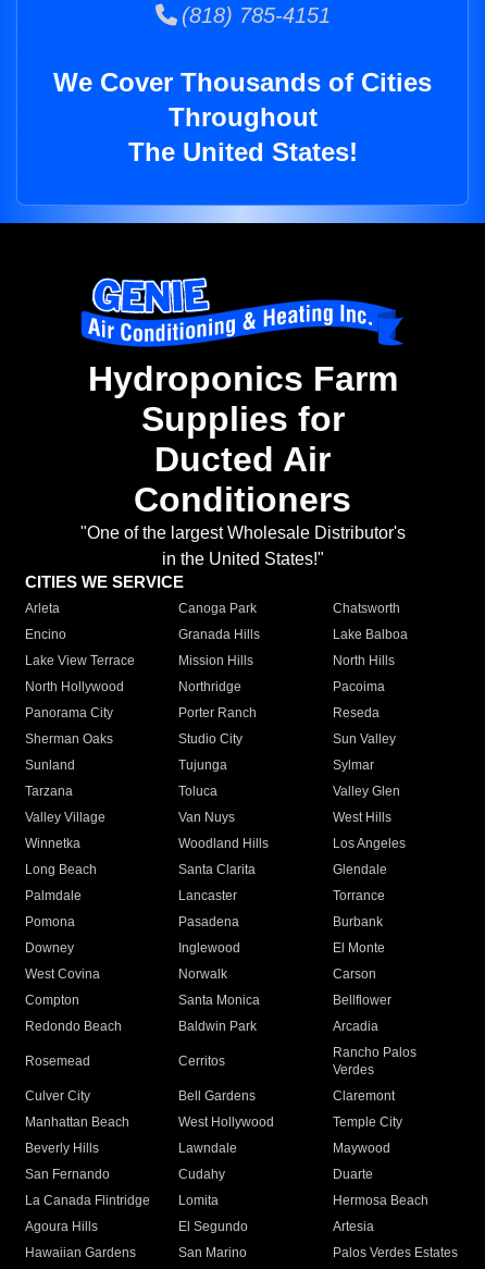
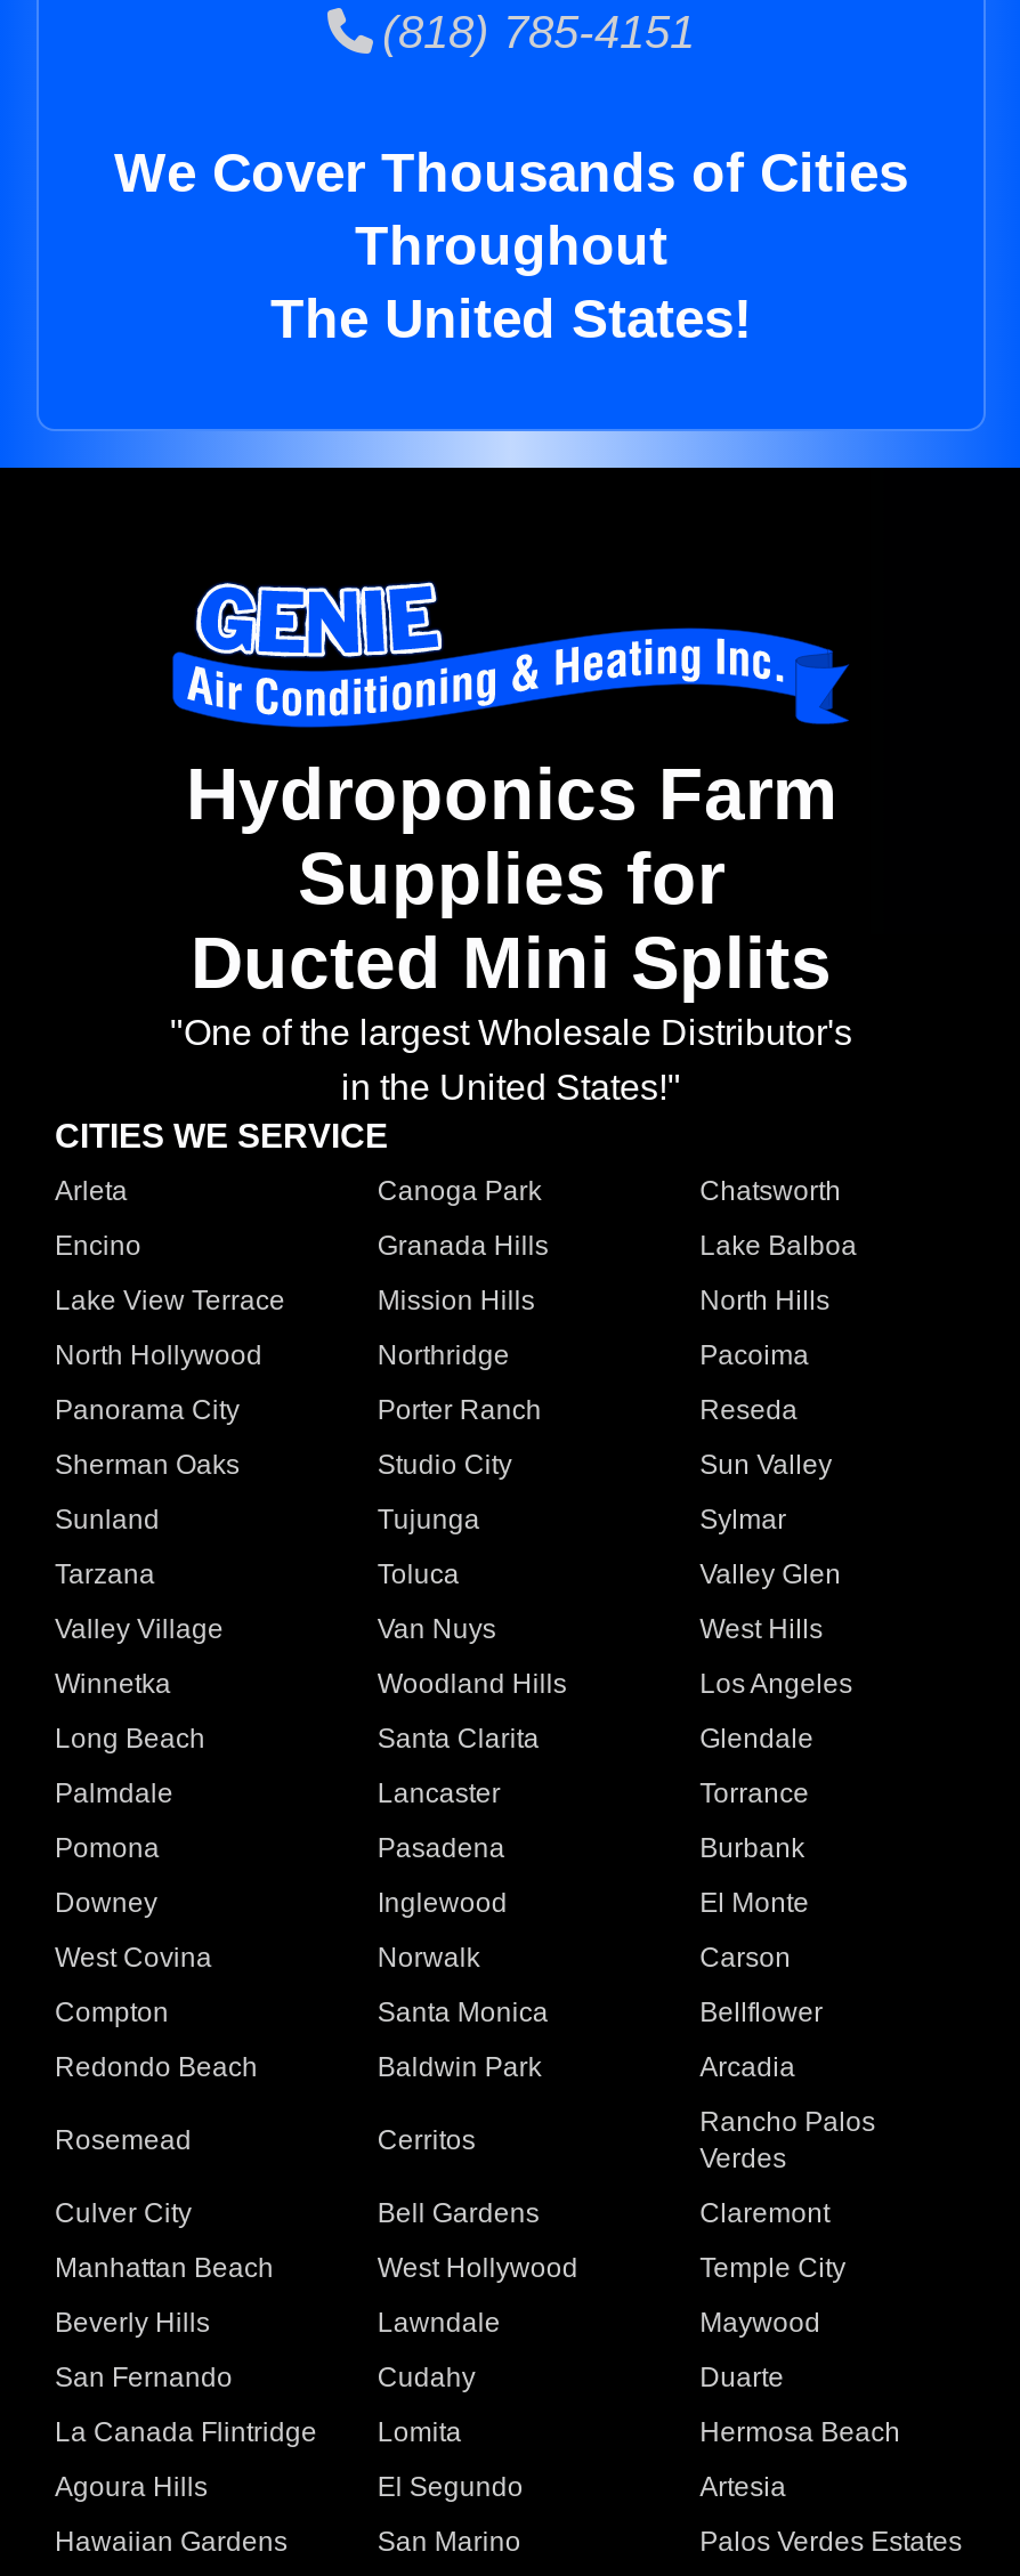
[134,440,351,519] Ducted Air | Conditioners -> [191,922,832,1005] Ducted Mini Splits

